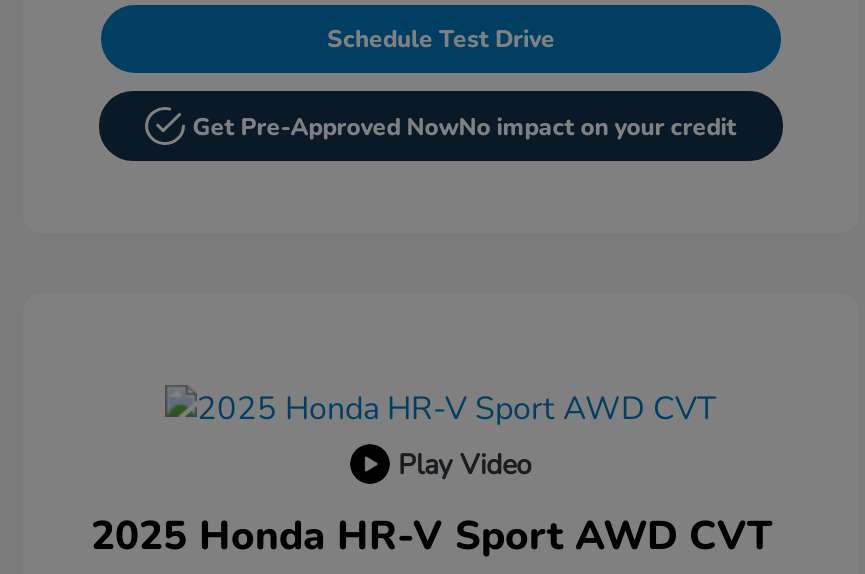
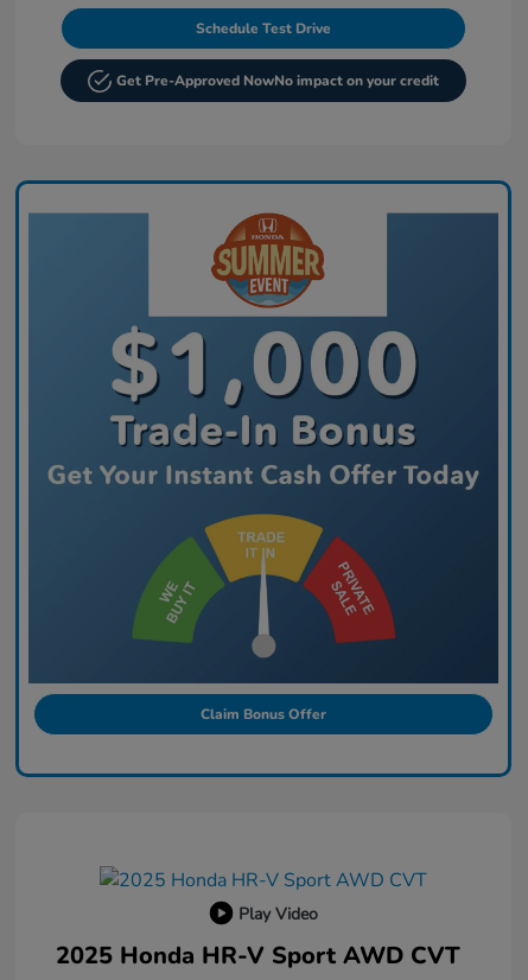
none -> [14,179,513,778] [image] | Claim Bonus Offer

